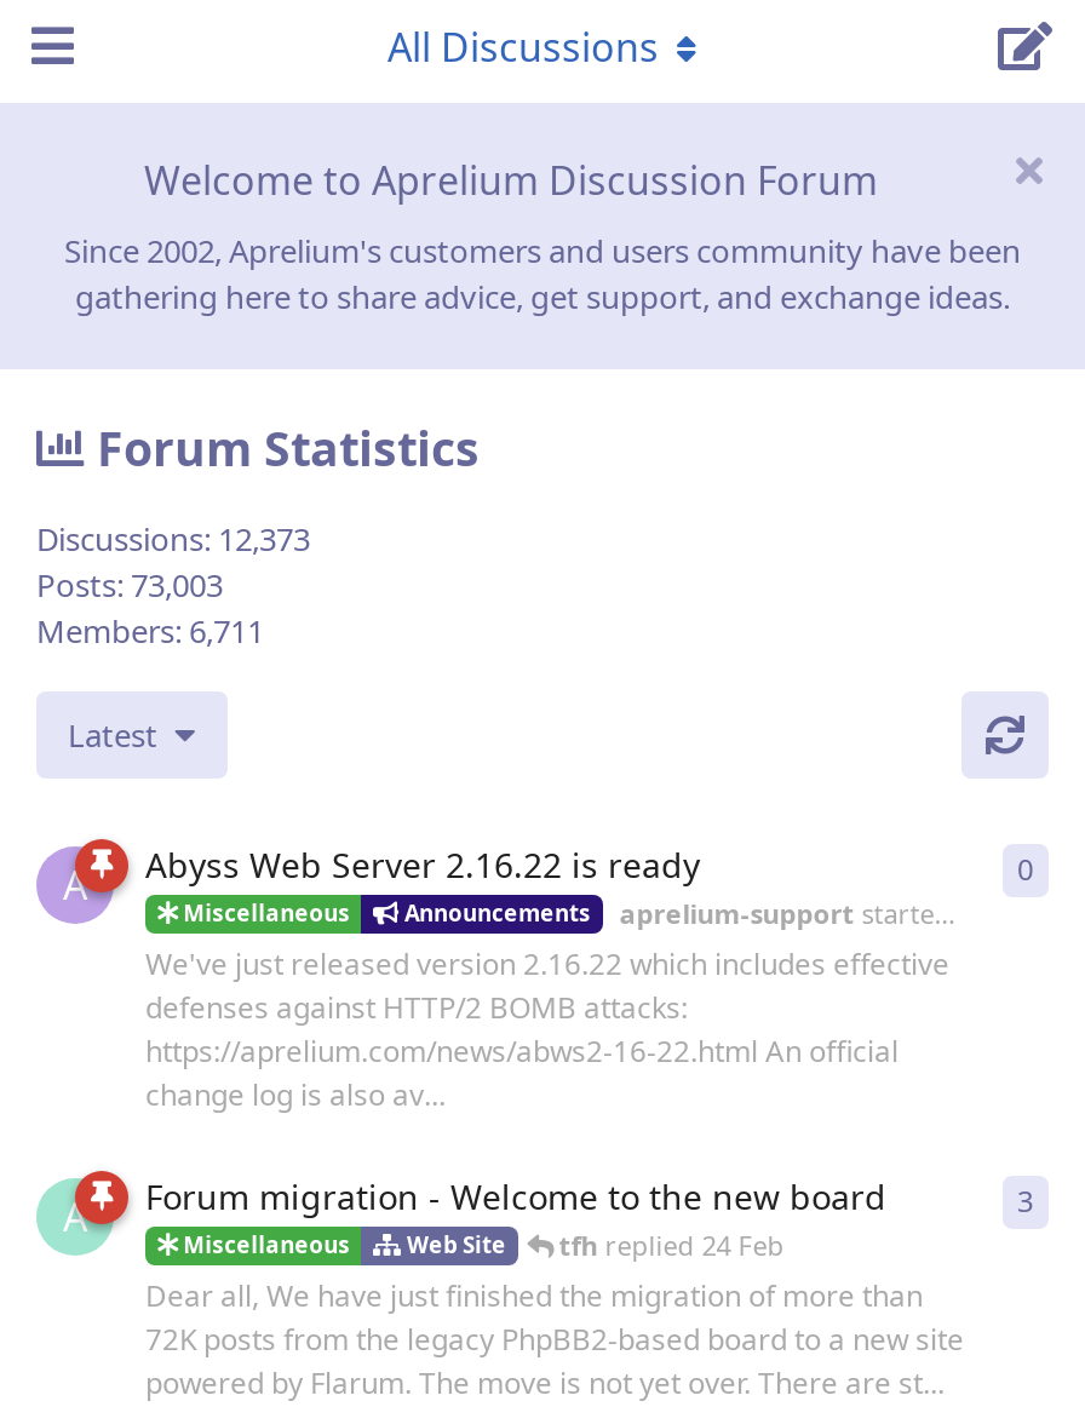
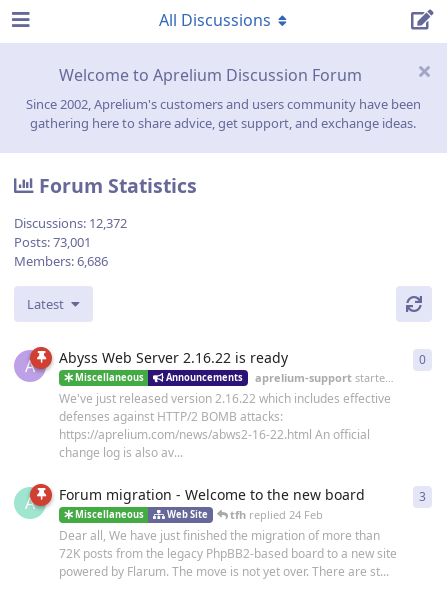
[36,518,310,561] Discussions: 12,373 -> [14,214,127,232] Discussions: 12,372
[36,564,223,607] Posts: 73,003 -> [14,233,91,251] Posts: 73,001
[36,610,264,653] Members: 6,711 -> [14,252,108,270] Members: 6,686

